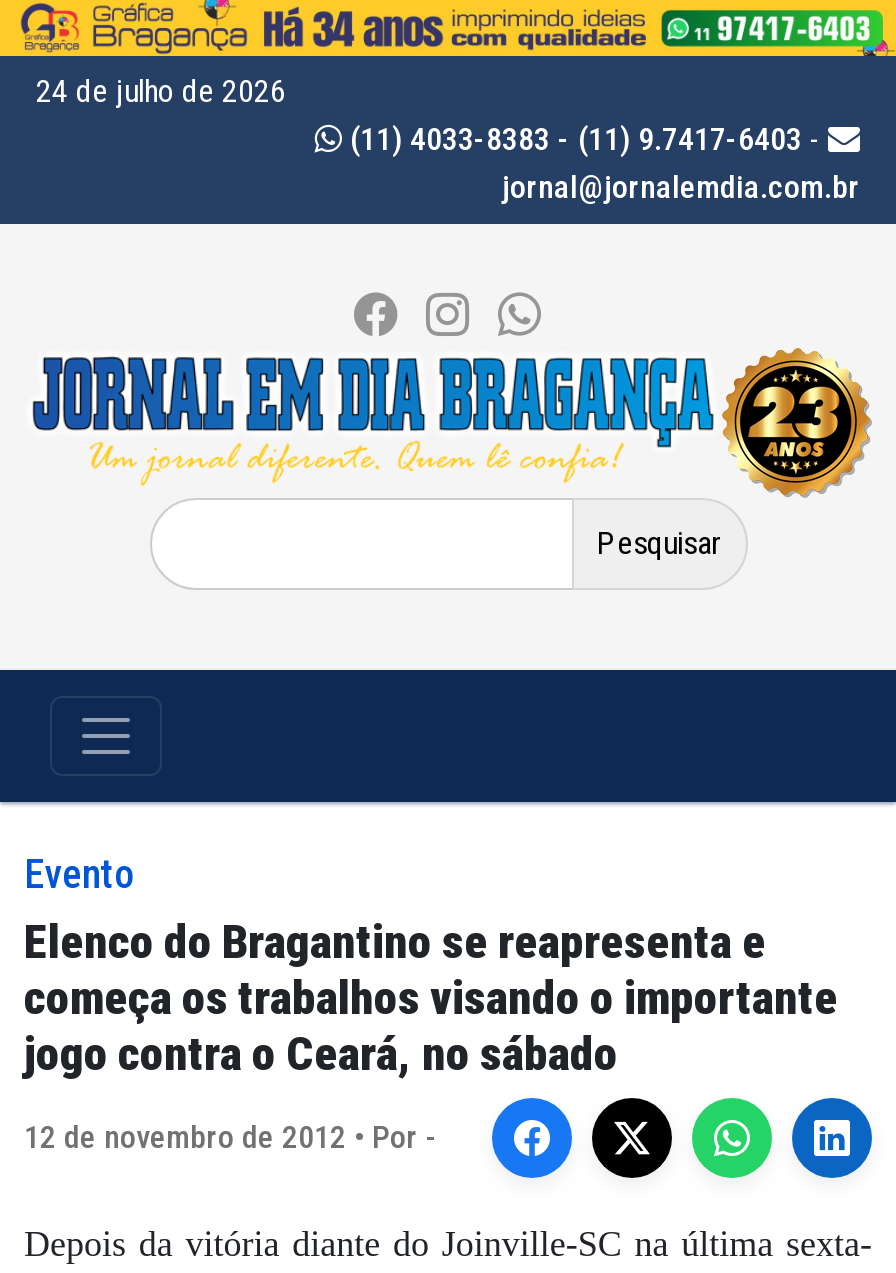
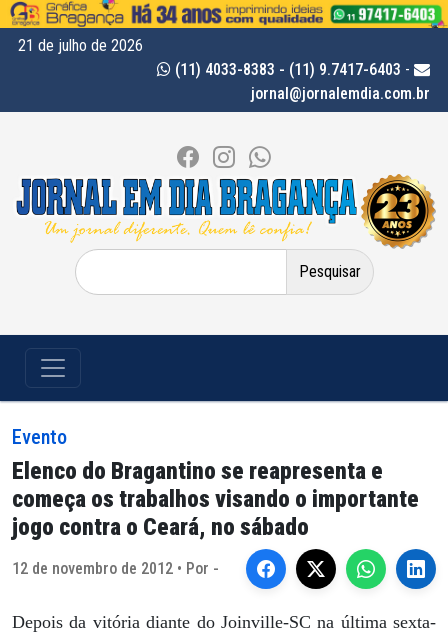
[36,72,286,110] 24 de julho de 2026 -> [18,36,143,55] 21 de julho de 2026

